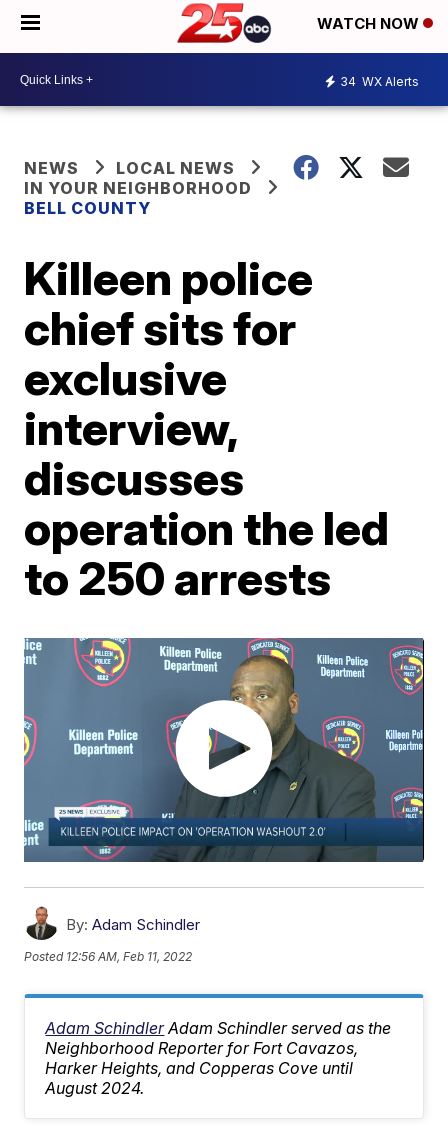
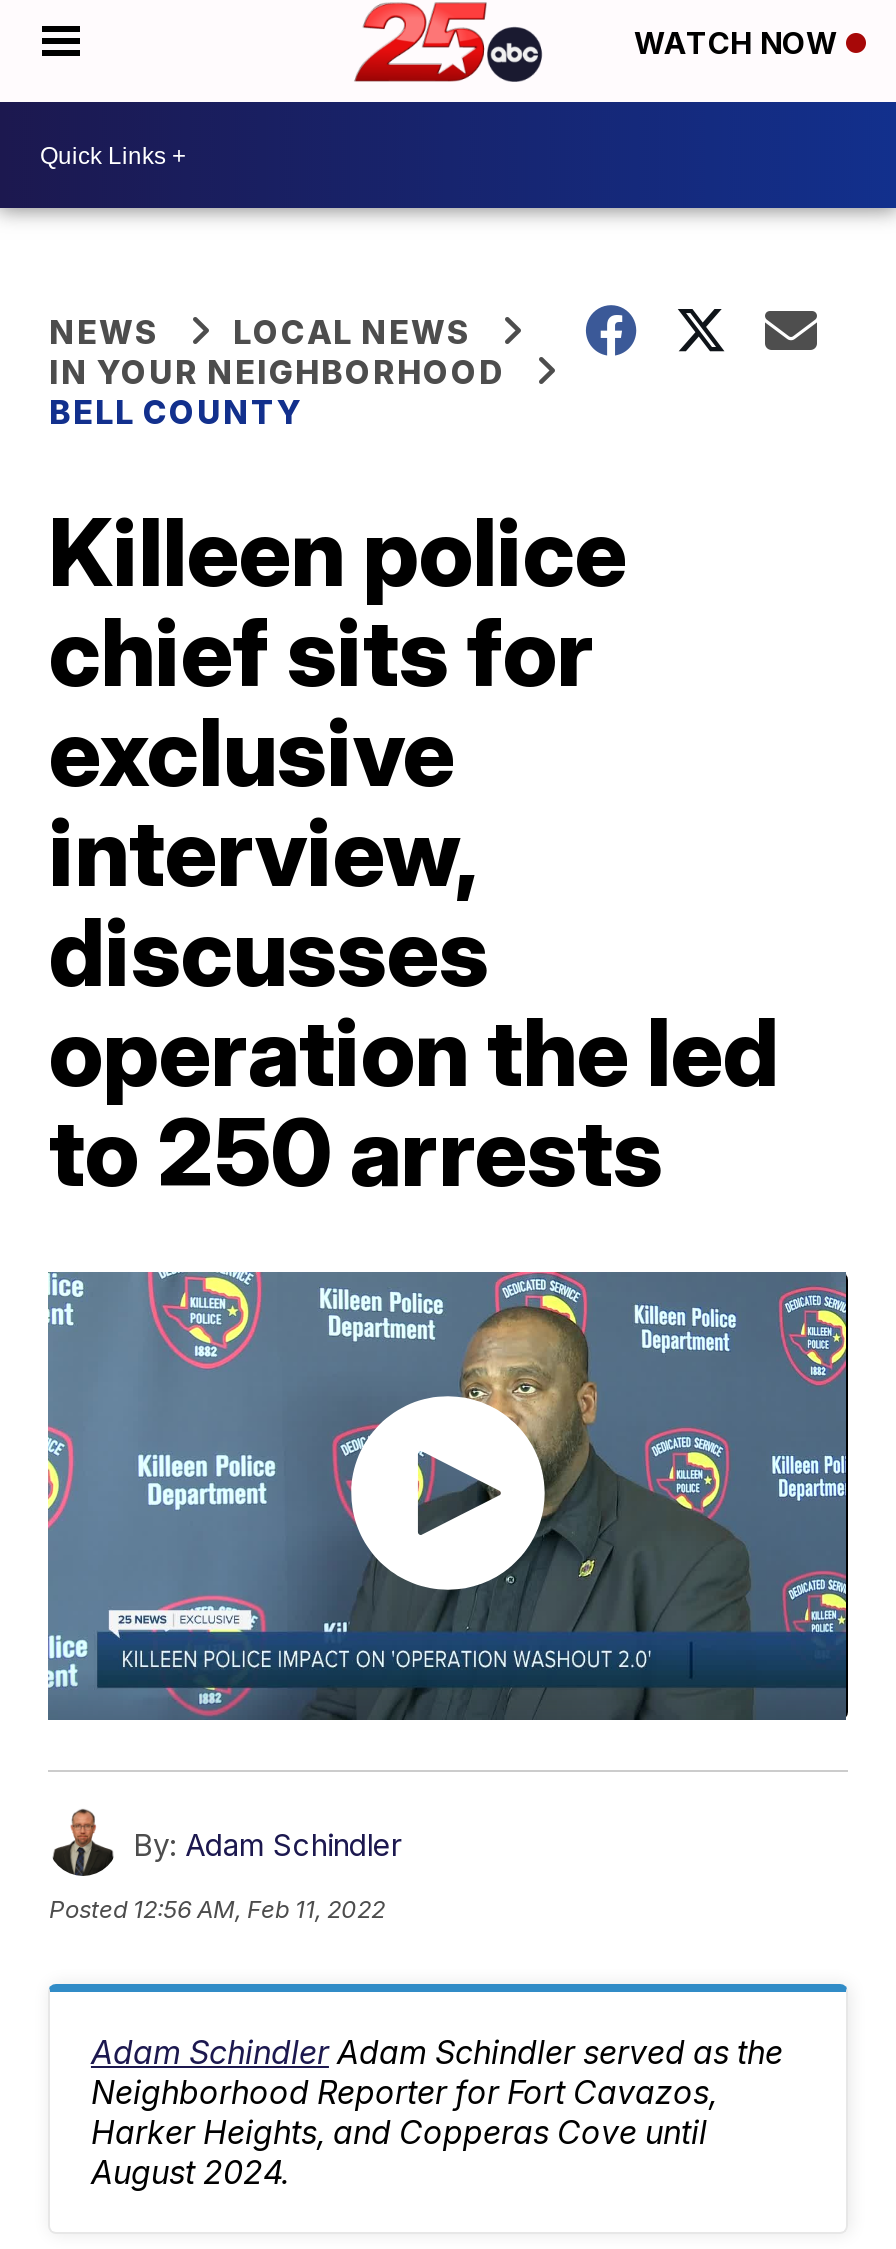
[340,73,419,88] 34 WX Alerts -> none

